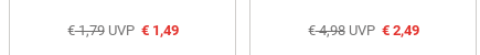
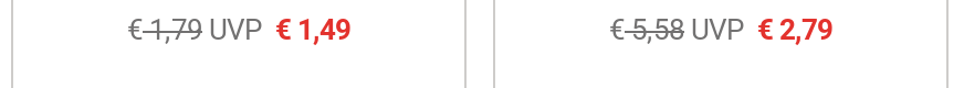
[307,22,419,38] €4,98 UVP €2,49 -> [609,13,832,46] €5,58 UVP €2,79

